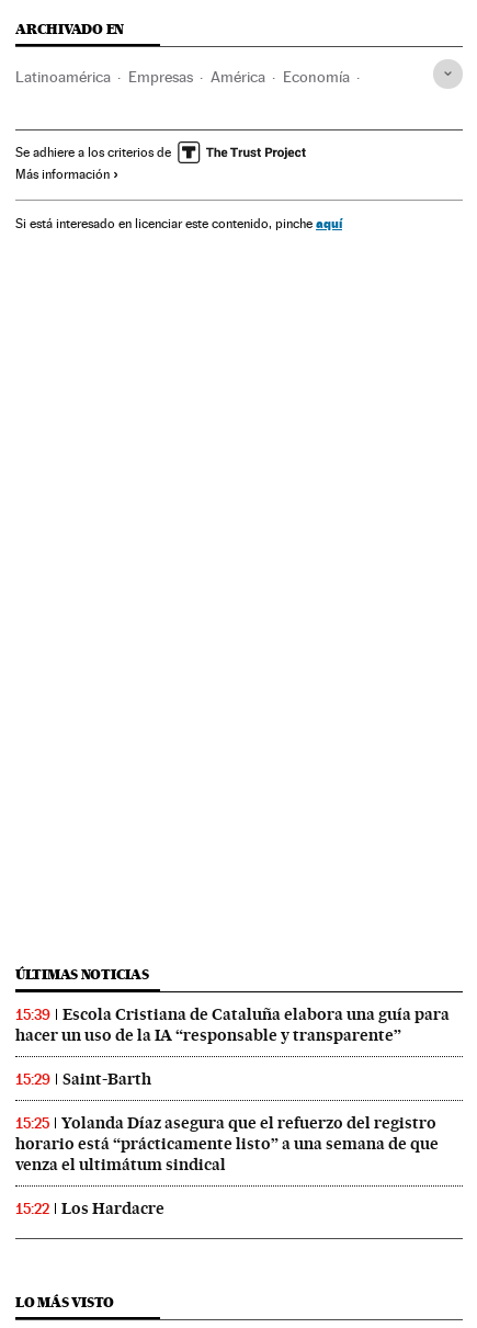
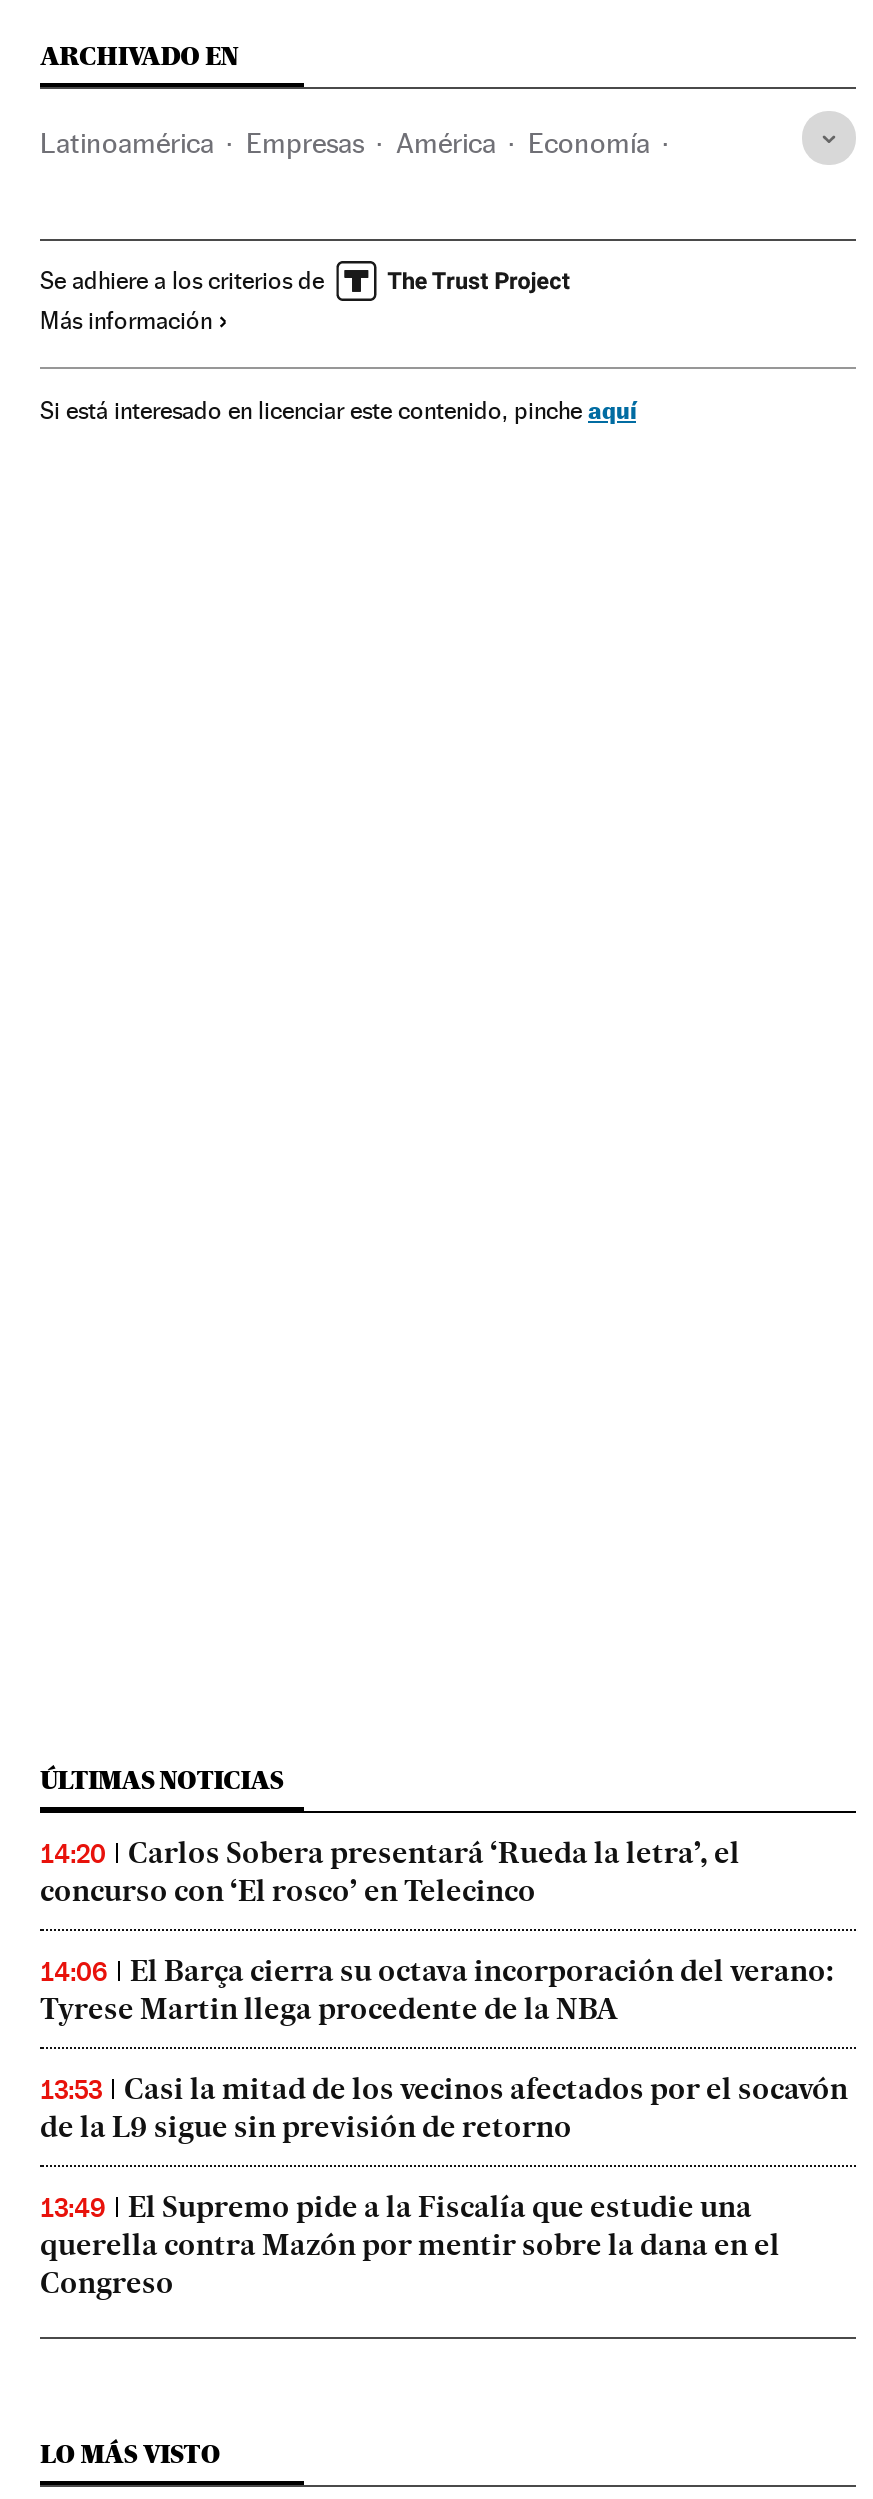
[15,1004,450,1045] 15:39 | Escola Cristiana de Cataluña elabora una guía para | hacer un uso de la IA “responsable y transparente” -> [40,1836,740,1910] 14:20 | Carlos Sobera presentará ‘Rueda la letra’, el | concurso con ‘El rosco’ en Telecinco
[15,1069,151,1088] 15:29 | Saint-Barth -> [40,1954,834,2028] 14:06 | El Barça cierra su octava incorporación del verano: | Tyrese Martin llega procedente de la NBA
[15,1113,439,1174] 15:25 | Yolanda Díaz asegura que el refuerzo del registro | horario está “prácticamente listo” a una semana de que | venza el ultimátum sindical -> [40,2072,848,2146] 13:53 | Casi la mitad de los vecinos afectados por el socavón | de la L9 sigue sin previsión de retorno
[15,1198,164,1218] 15:22 | Los Hardacre -> [40,2190,780,2302] 13:49 | El Supremo pide a la Fiscalía que estudie una | querella contra Mazón por mentir sobre la dana en el | Congreso

